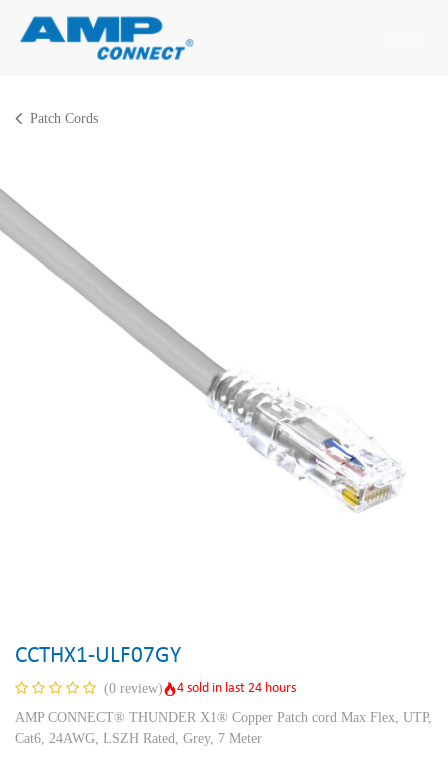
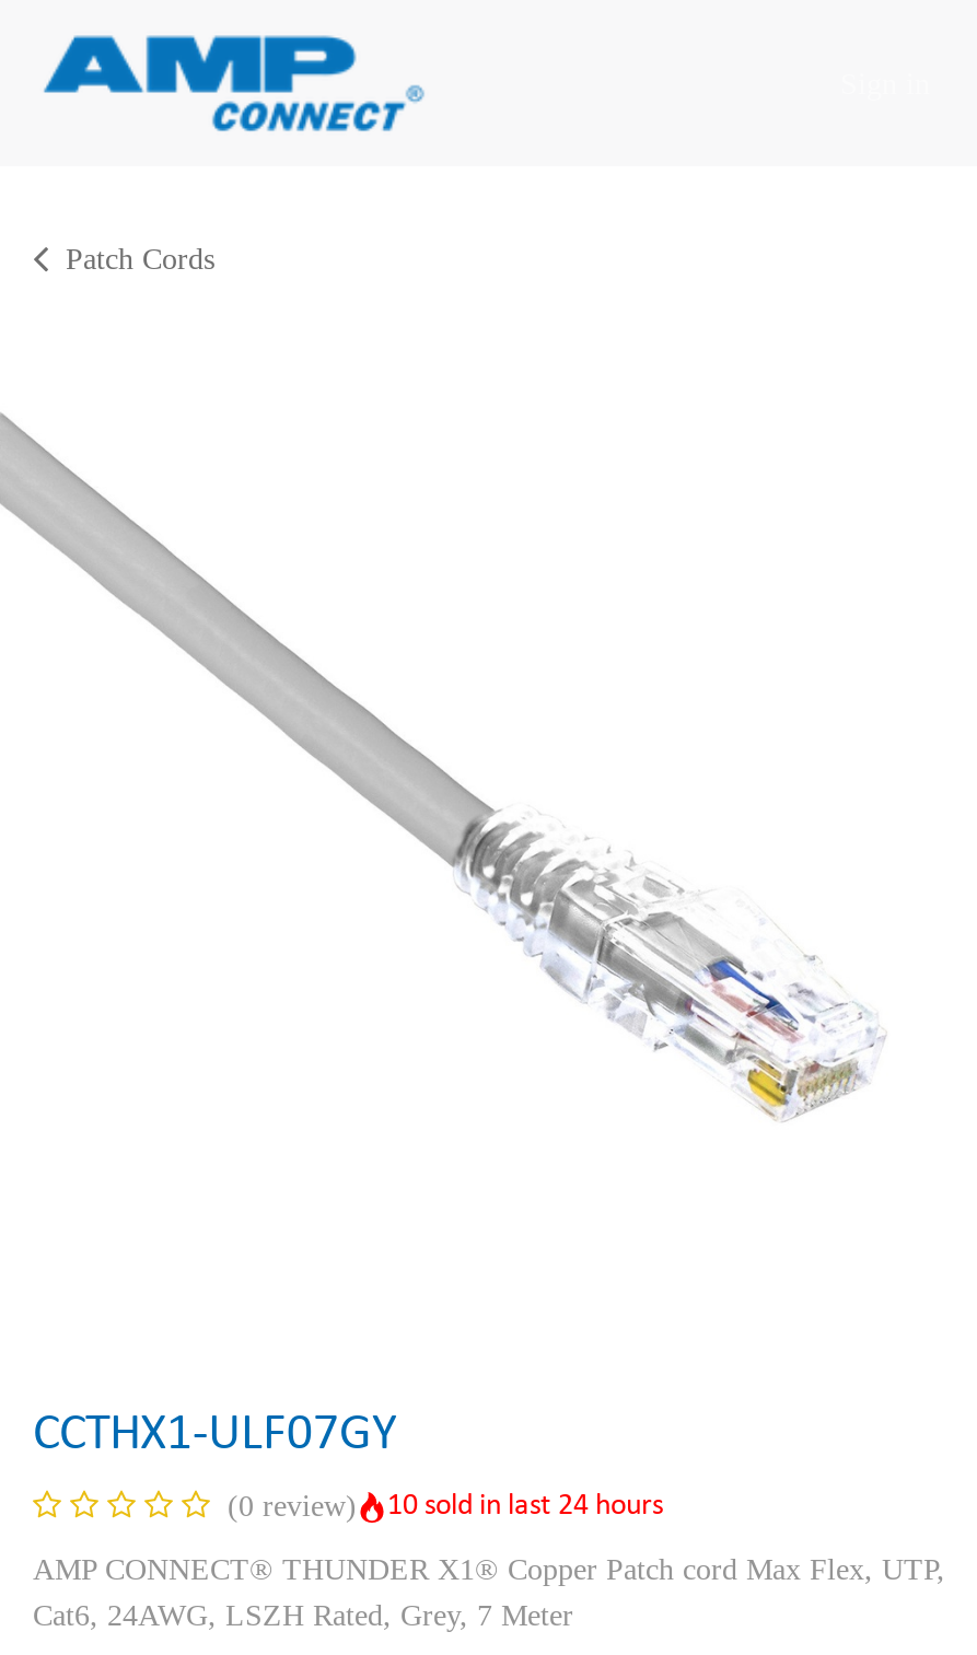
[177,680,296,695] 4 sold in last 24 hours -> [387,1489,663,1522] 10 sold in last 24 hours

